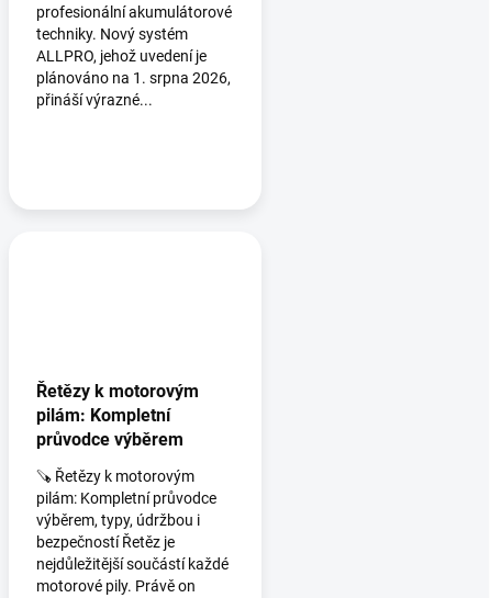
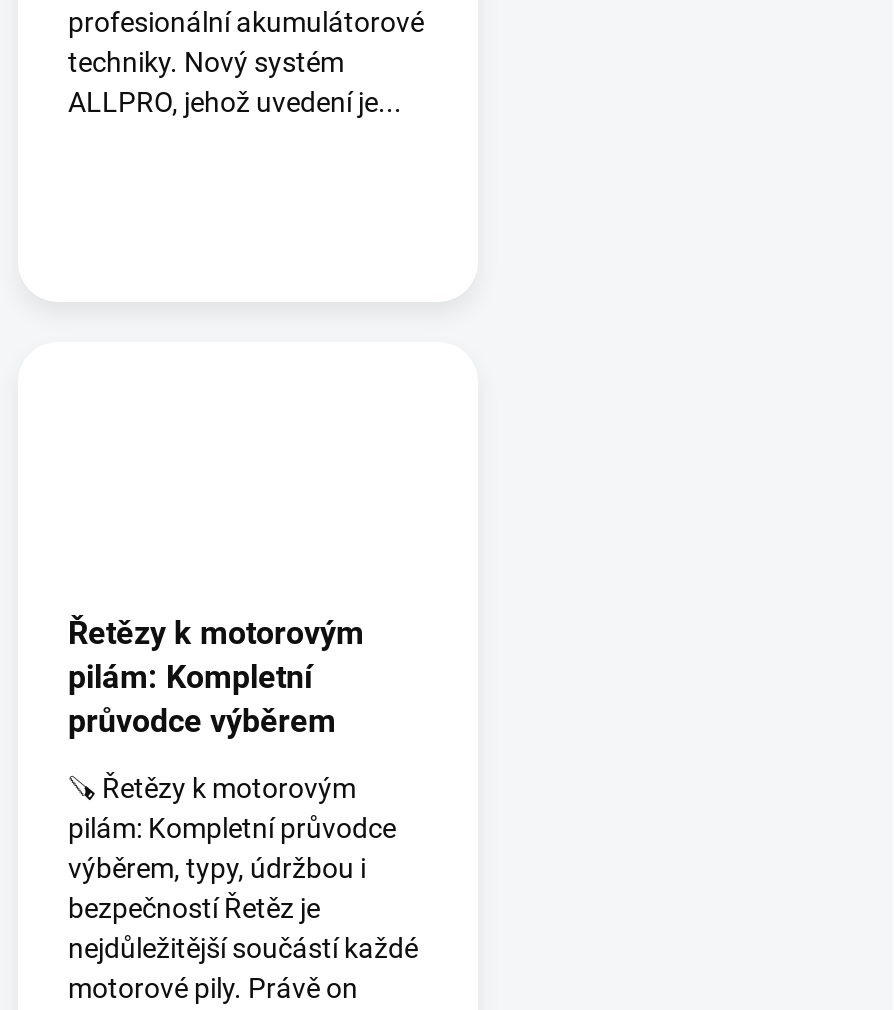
[36,47,231,108] ALLPRO, jehož uvedení je | plánováno na 1. srpna 2026, | přináší výrazné... -> [68,85,402,117] ALLPRO, jehož uvedení je...

